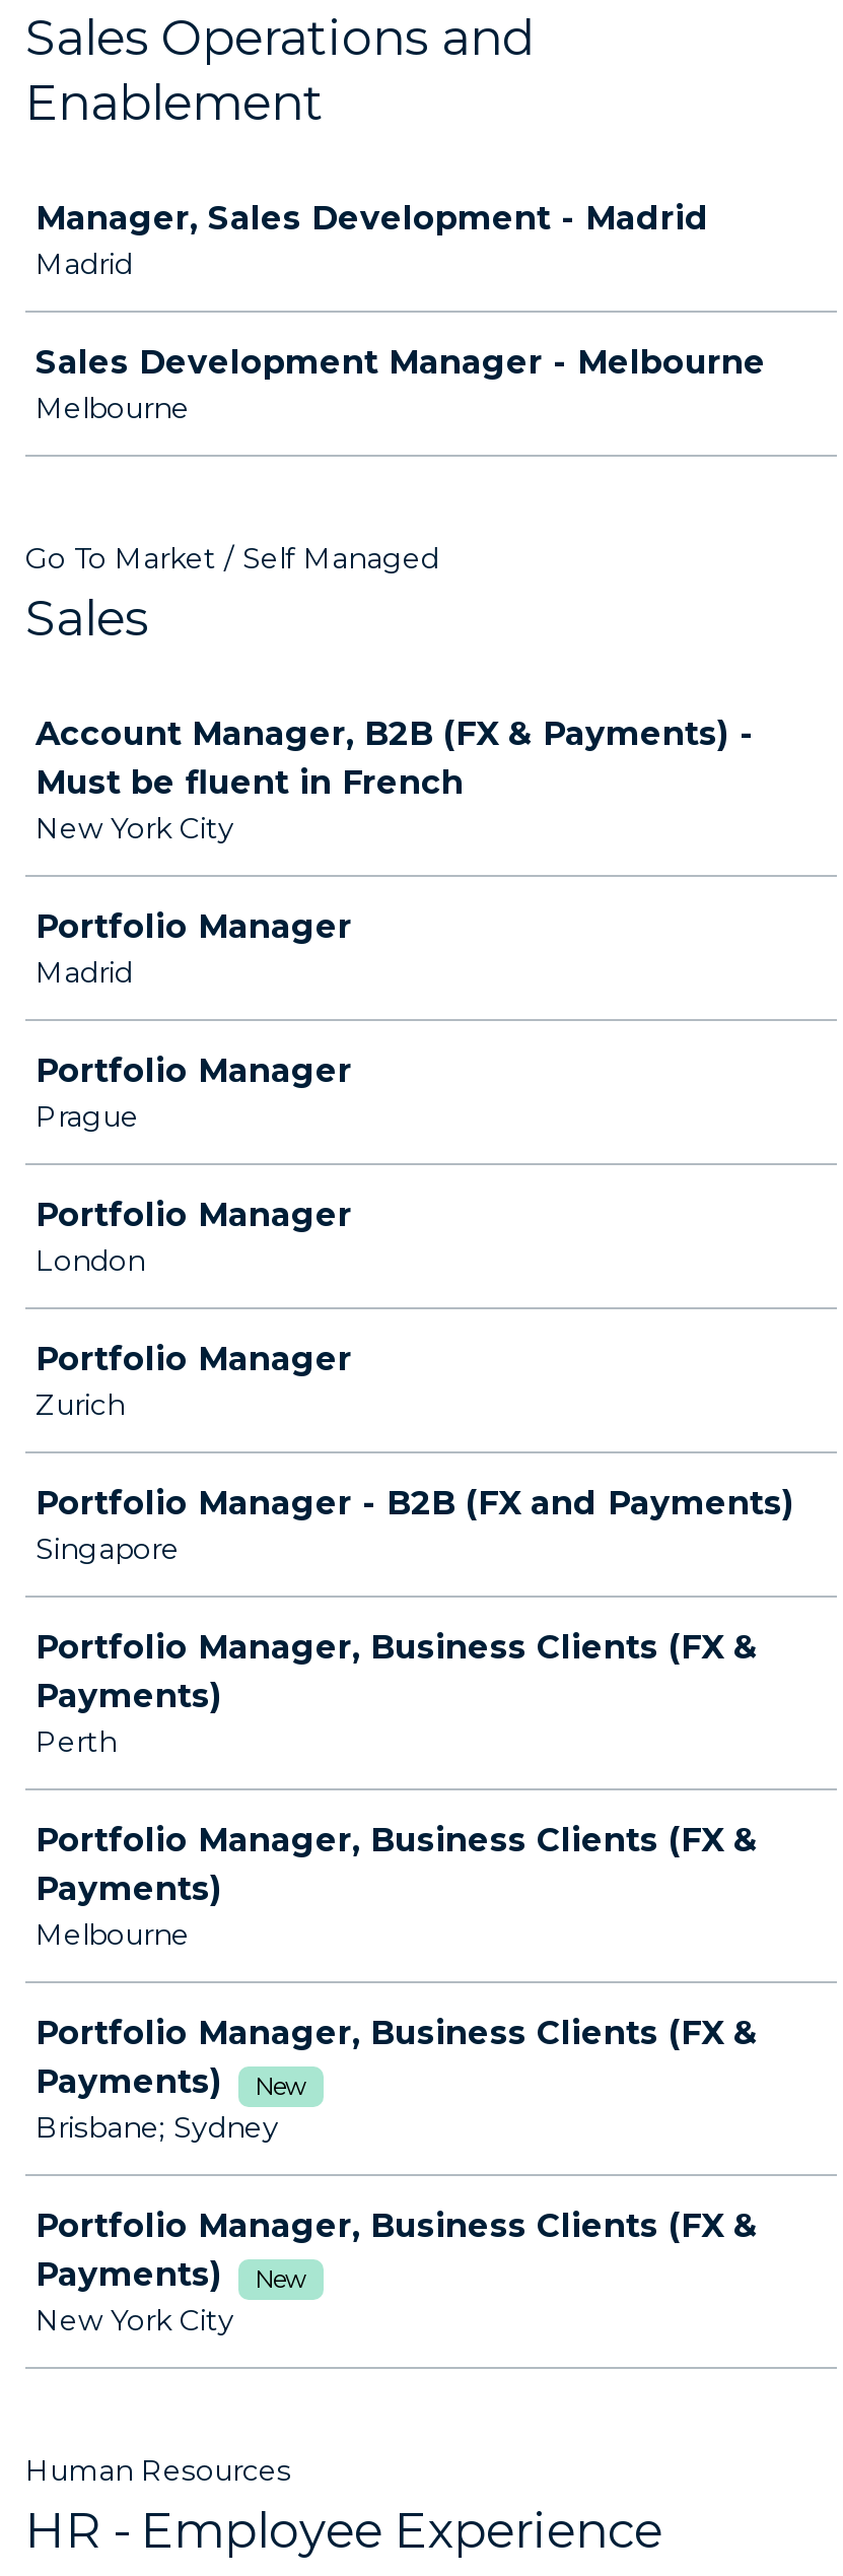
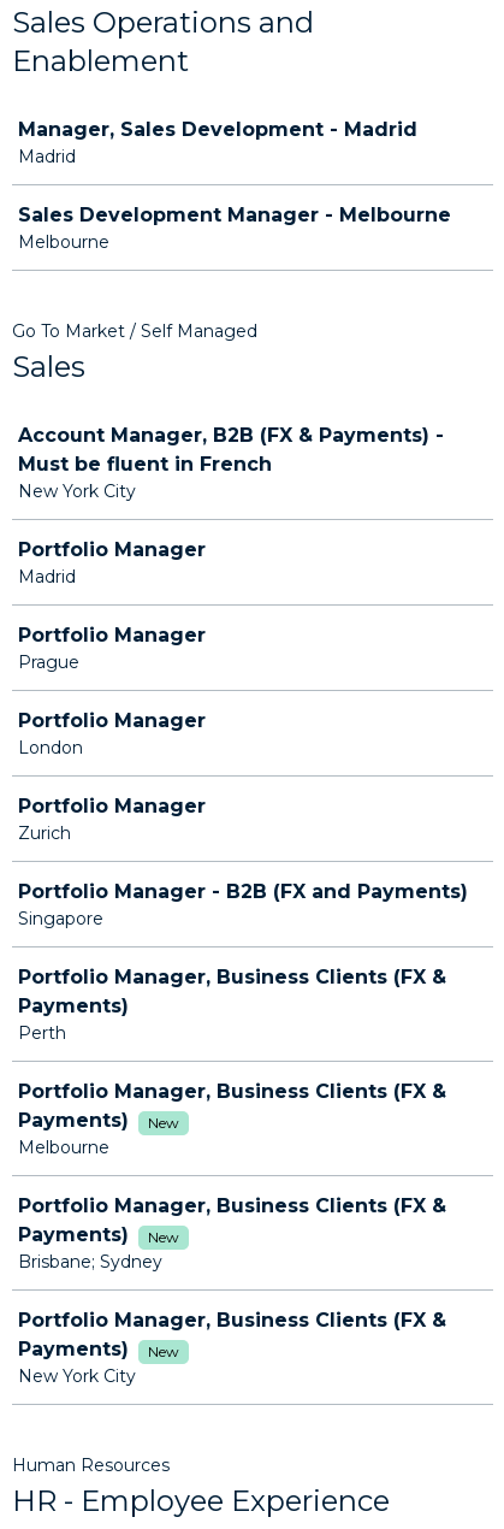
none -> [148,1114,179,1132] New

